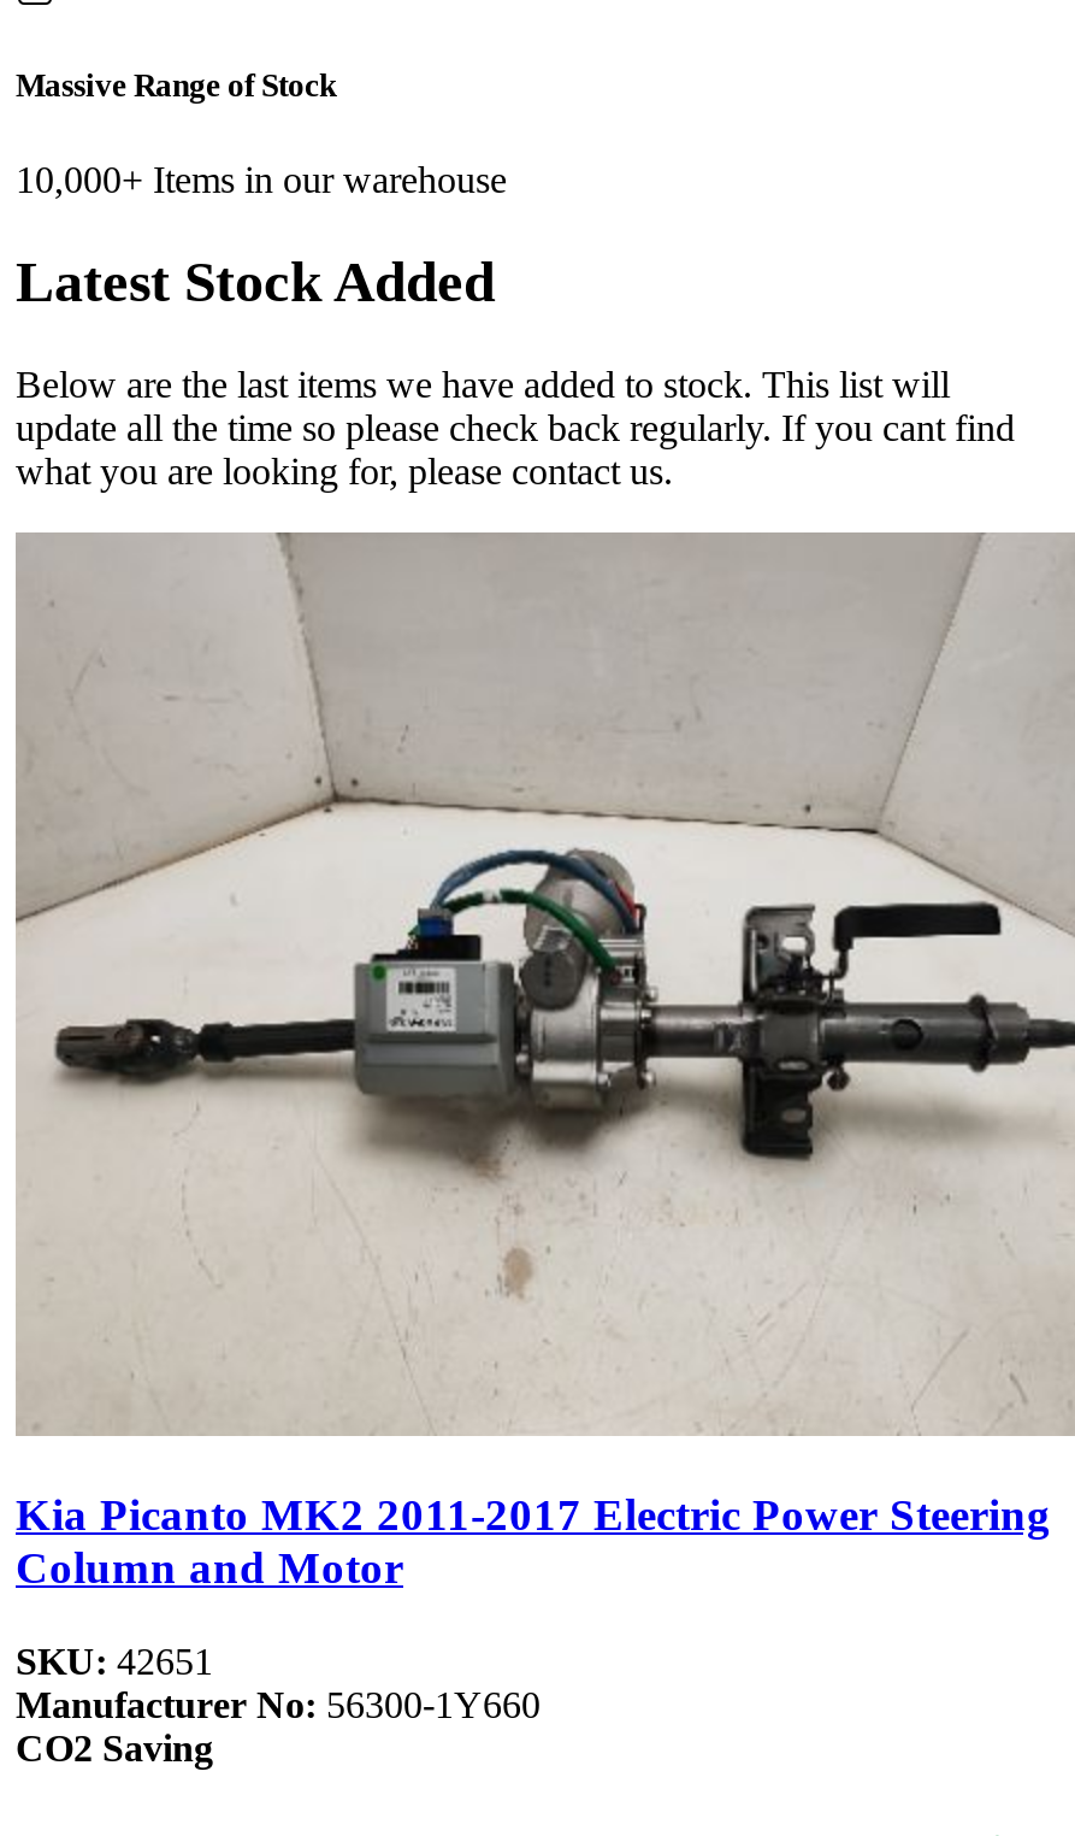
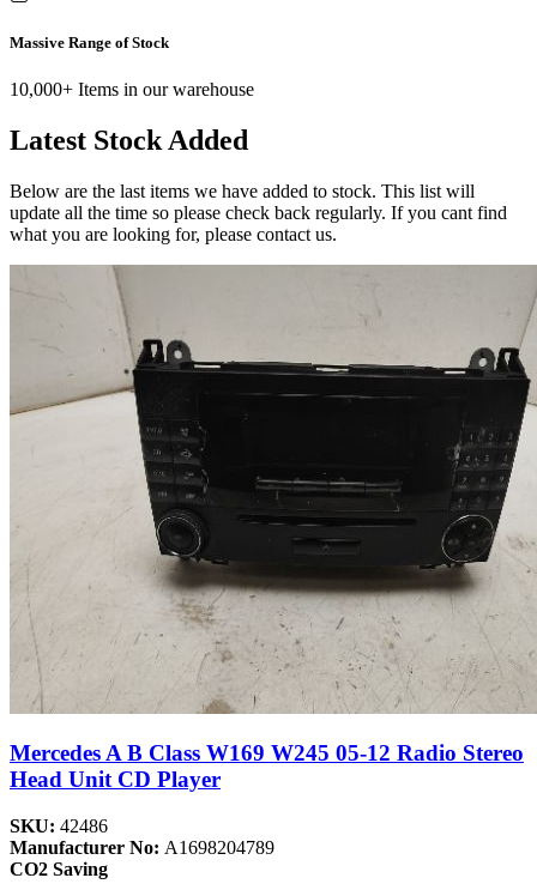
[16,537,1068,1593] [image] | Kia Picanto MK2 2011-2017 Electric Power Steering | Column and Motor -> [10,266,533,792] [image] | Mercedes A B Class W169 W245 05-12 Radio Stereo | Head Unit CD Player
[16,1641,541,1725] SKU: 42651 | Manufacturer No: 56300-1Y660 -> [10,816,274,858] SKU: 42486 | Manufacturer No: A1698204789

